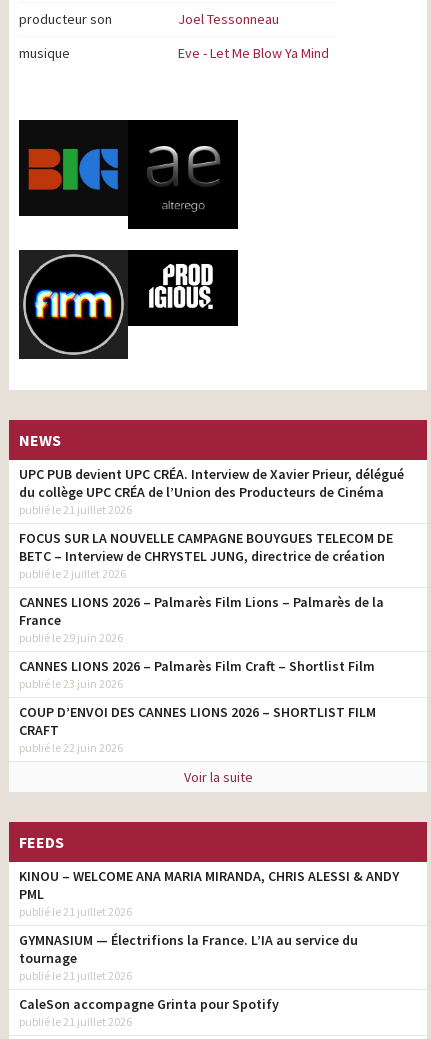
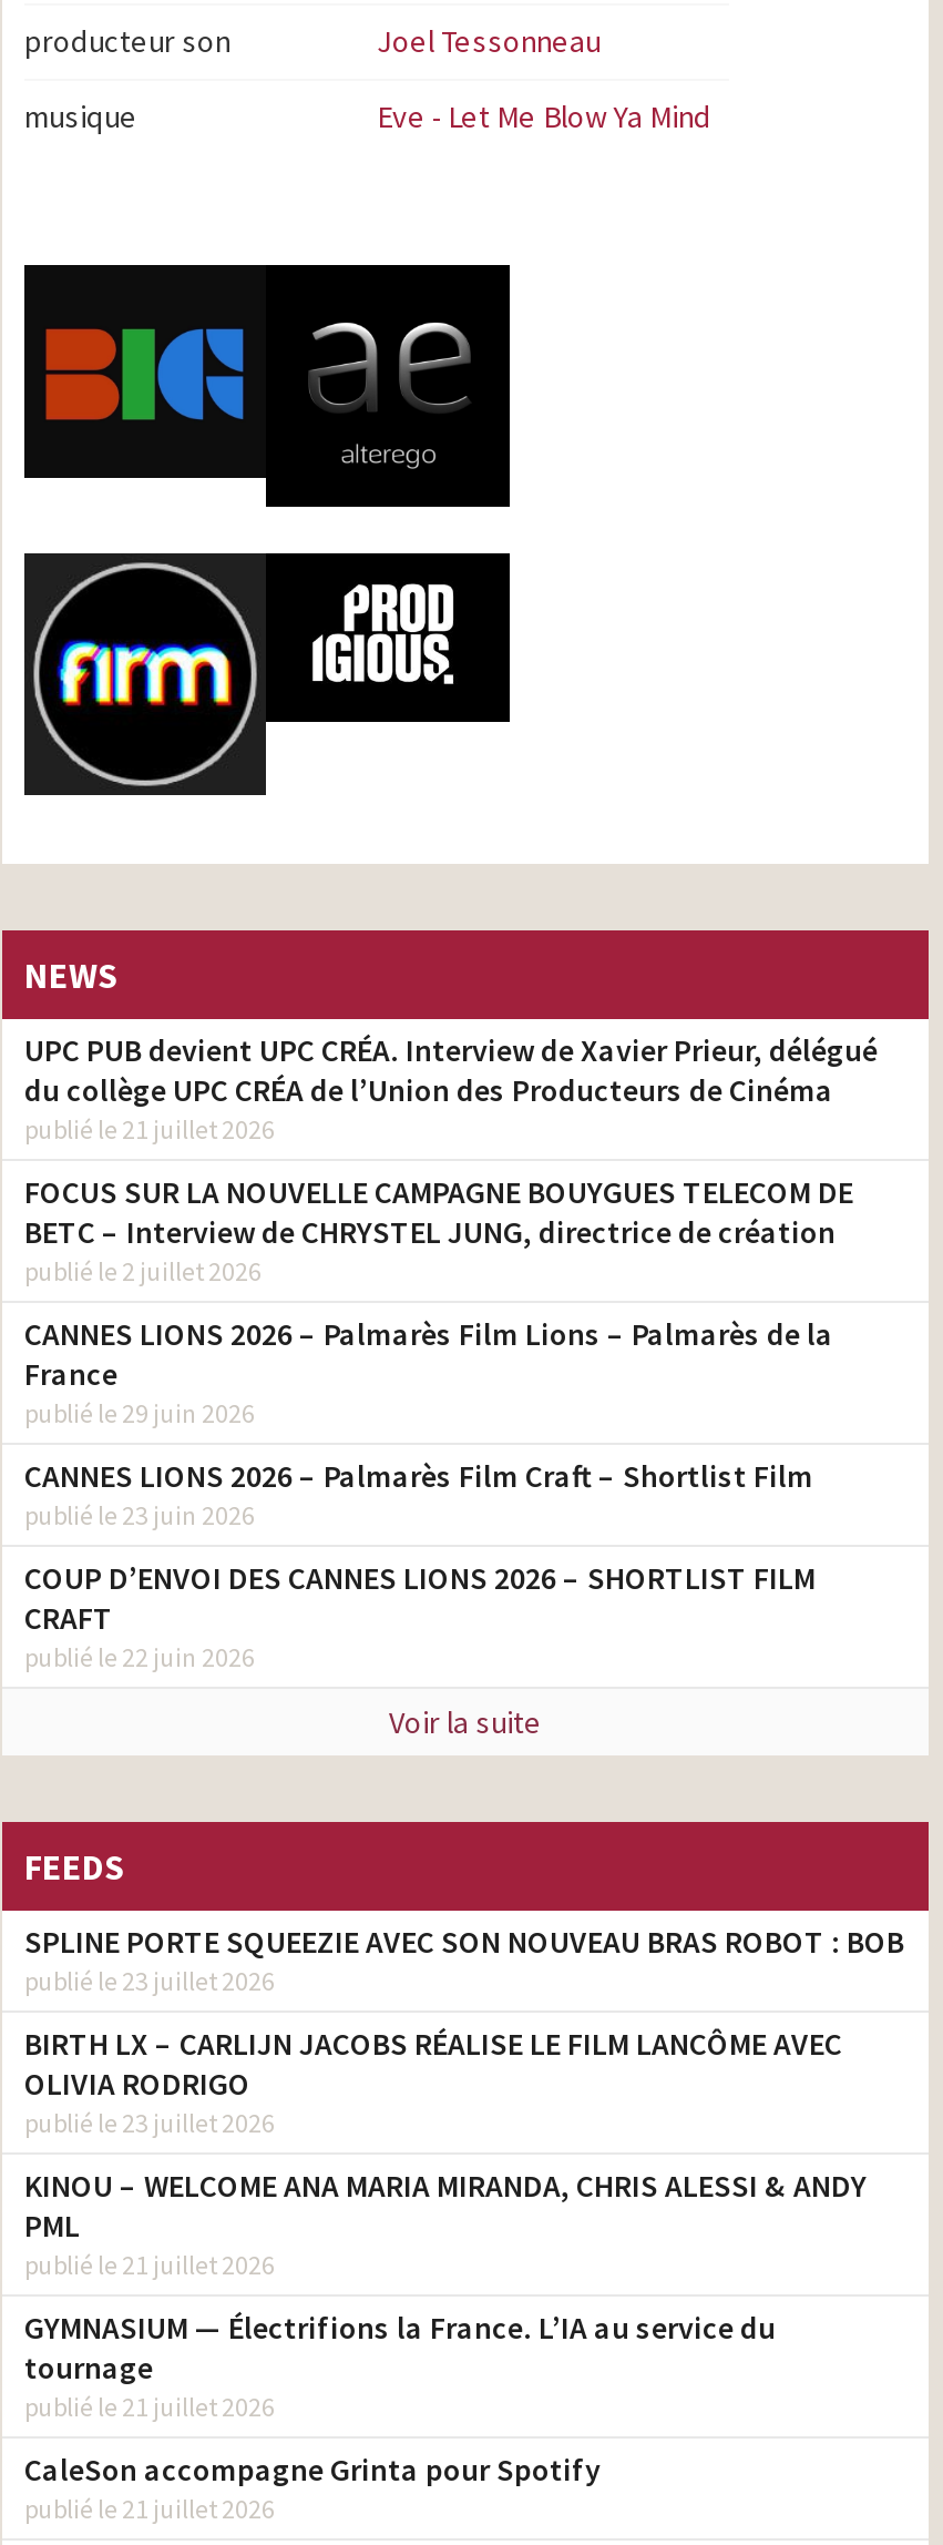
none -> [24,1921,904,2138] SPLINE PORTE SQUEEZIE AVEC SON NOUVEAU BRAS ROBOT : BOB | publié le 23 juillet 2026 | BIRTH LX – CARLIJN JACOBS RÉALISE LE FILM LANCÔME AVEC | OLIVIA RODRIGO | publié le 23 juillet 2026

